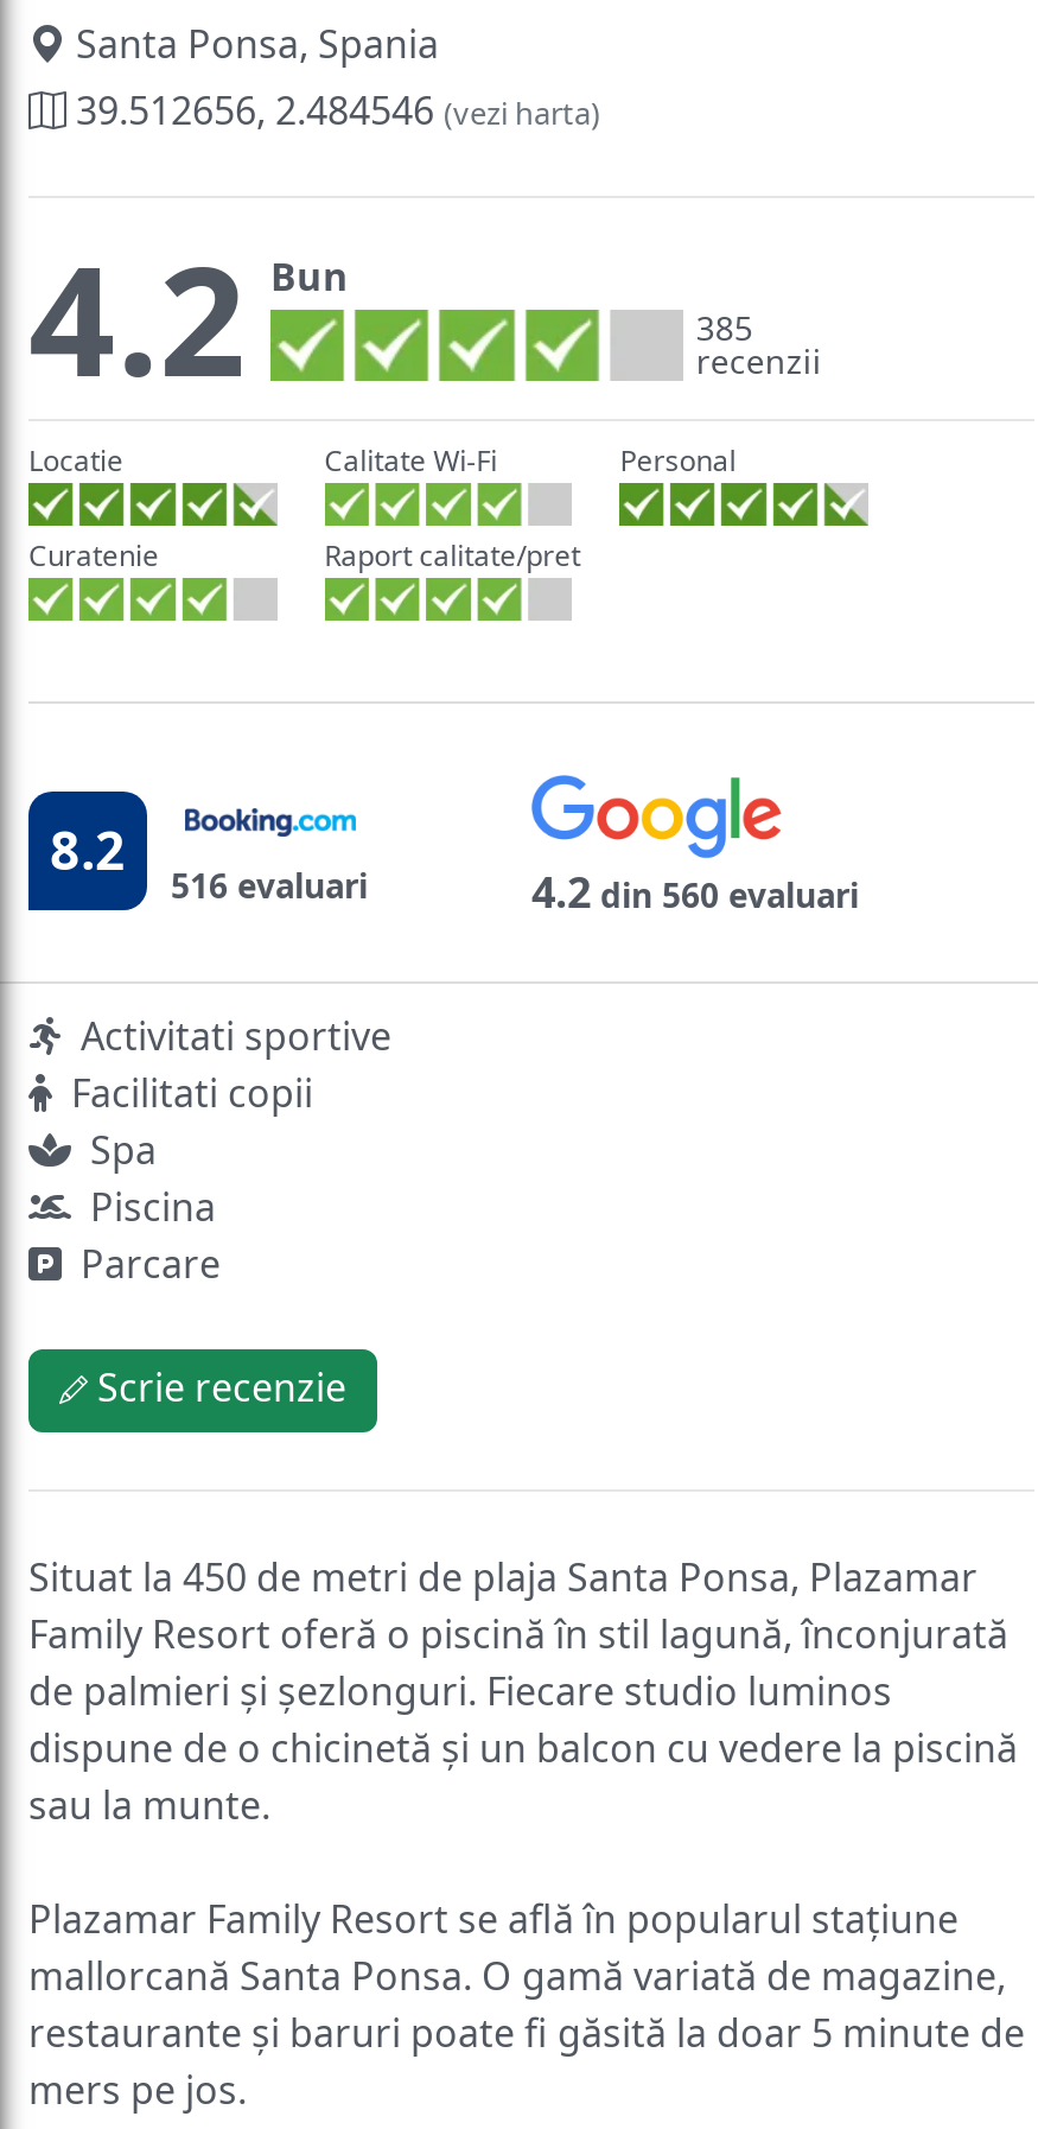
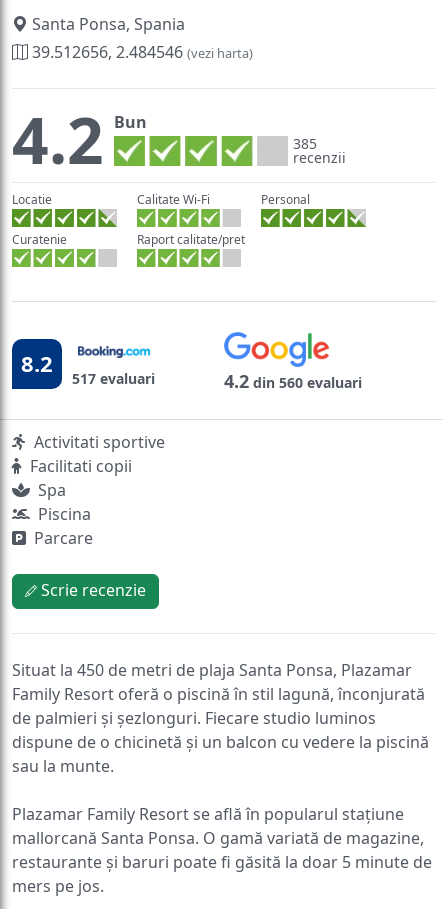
[50,813,368,907] 8.2 516 evaluari -> [21,348,155,387] 8.2 517 evaluari

